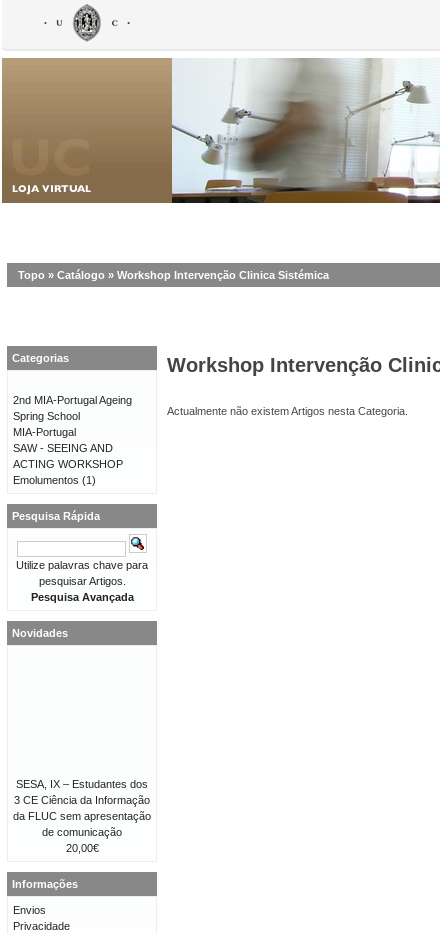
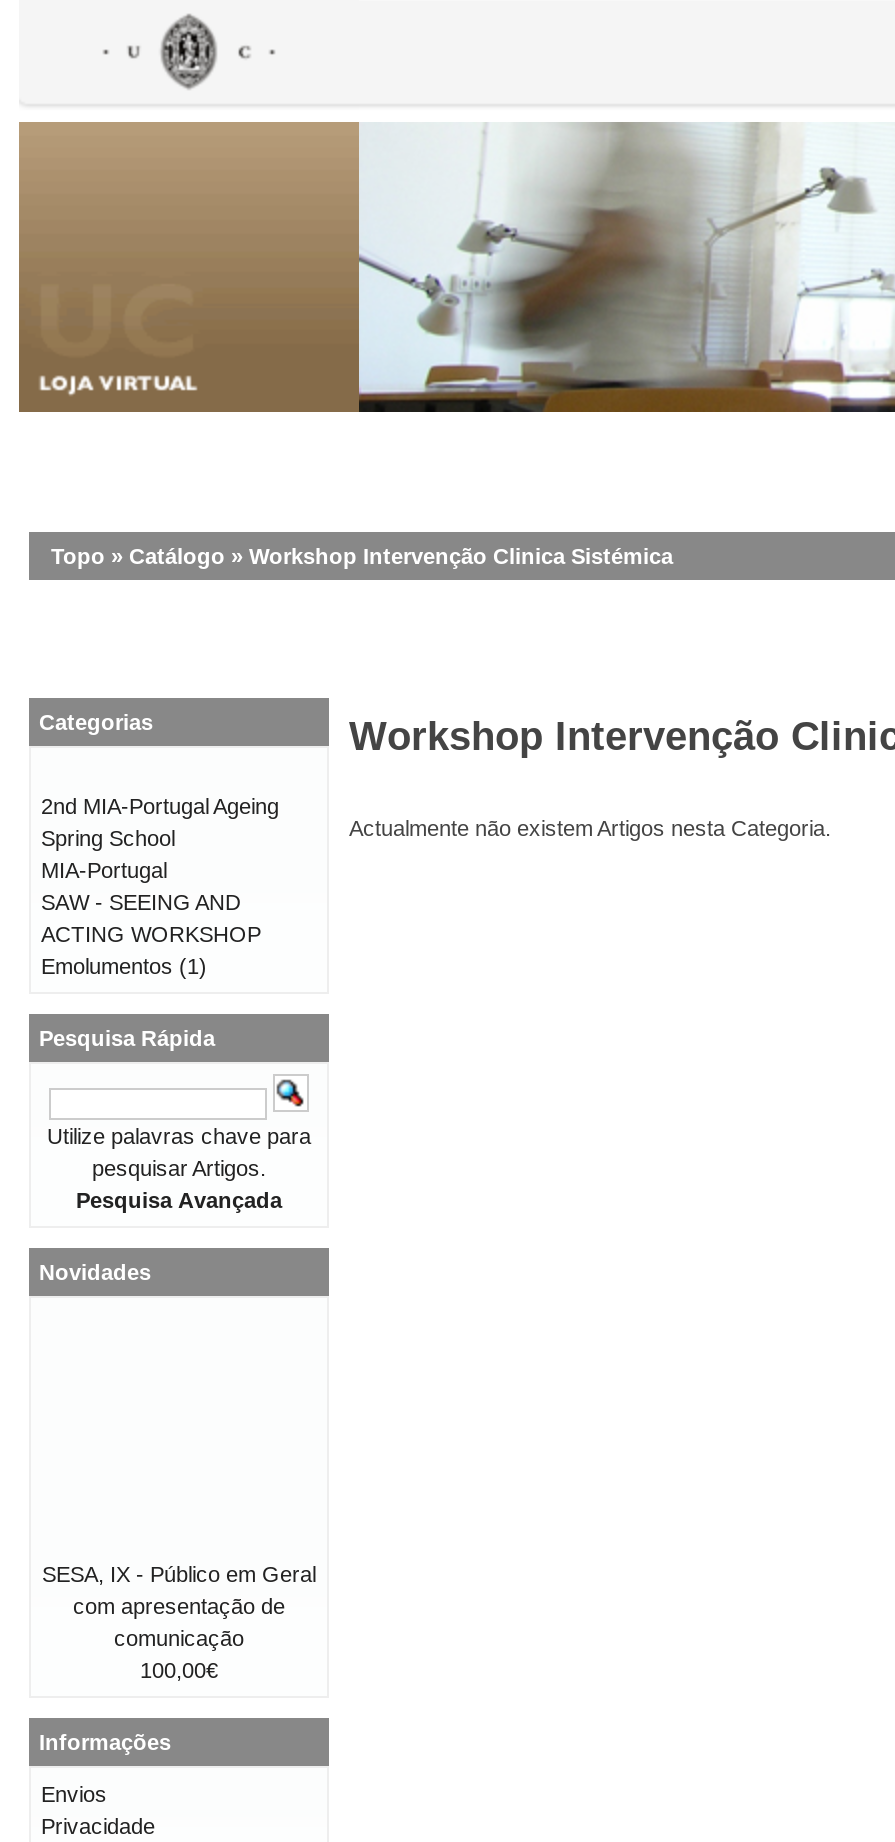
[13,778,151,854] SESA, IX – Estudantes dos | 3 CE Ciência da Informação | da FLUC sem apresentação | de comunicação | 20,00€ -> [42,1562,316,1682] SESA, IX - Público em Geral | com apresentação de | comunicação | 100,00€

